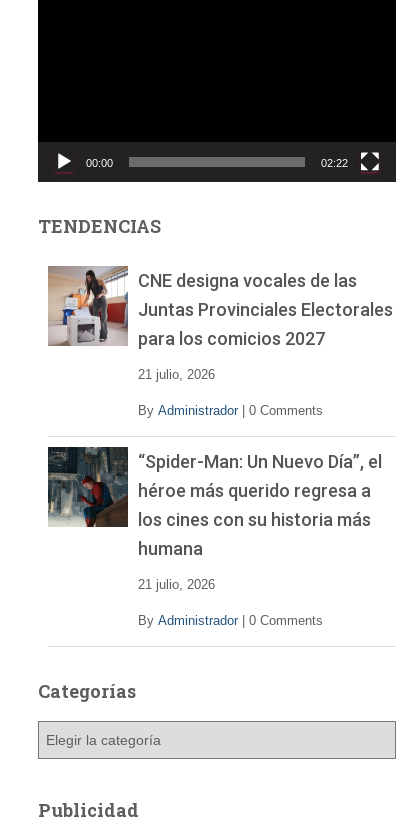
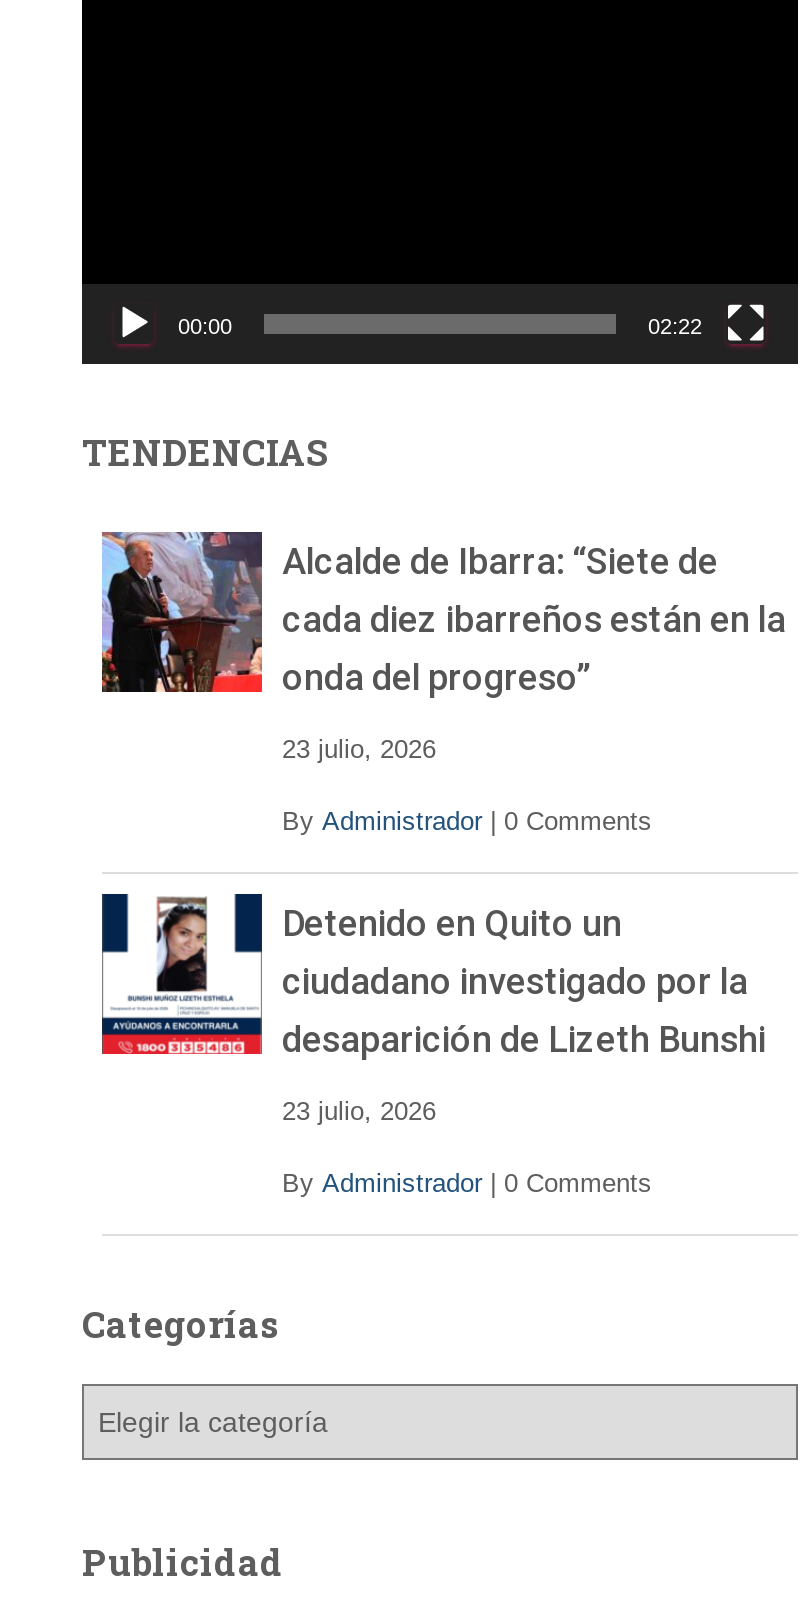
[47,266,393,349] [image] | CNE designa vocales de las | Juntas Provinciales Electorales | para los comicios 2027 -> [102,532,786,699] [image] | Alcalde de Ibarra: “Siete de | cada diez ibarreños están en la | onda del progreso”
[138,367,215,382] 21 julio, 2026 -> [282,735,436,765] 23 julio, 2026
[48,446,382,559] [image] | “Spider-Man: Un Nuevo Día”, el | héroe más querido regresa a | los cines con su historia más | humana -> [100,892,766,1061] [image] | Detenido en Quito un | ciudadano investigado por la | desaparición de Lizeth Bunshi
[138,577,215,592] 21 julio, 2026 -> [282,1097,436,1127] 23 julio, 2026

